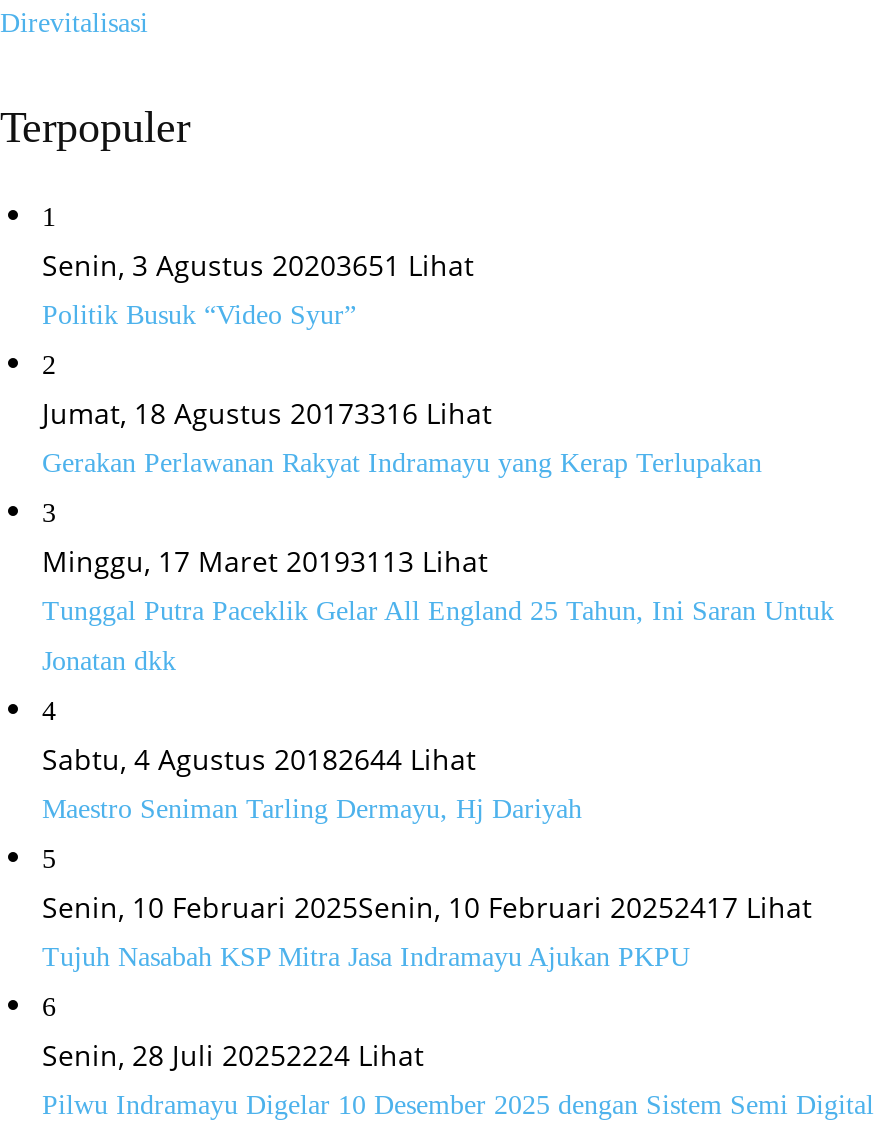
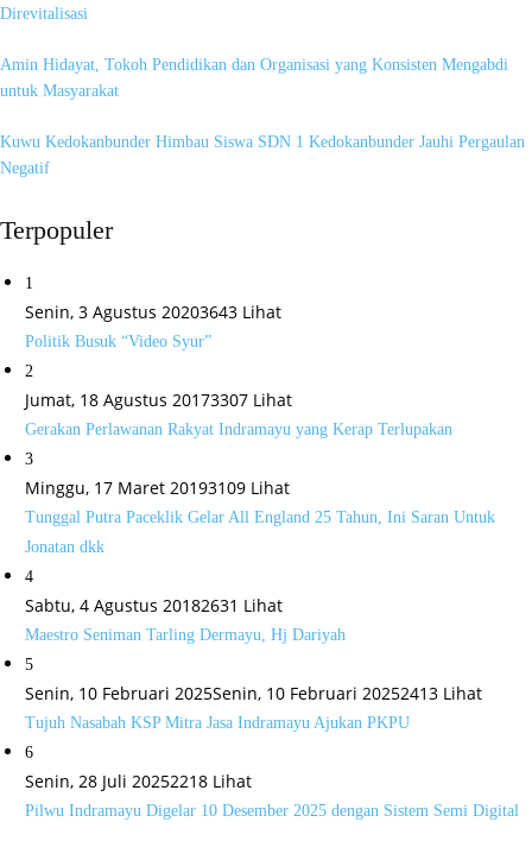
none -> [0,56,525,177] Amin Hidayat, Tokoh Pendidikan dan Organisasi yang Konsisten Mengabdi | untuk Masyarakat | Kuwu Kedokanbunder Himbau Siswa SDN 1 Kedokanbunder Jauhi Pergaulan | Negatif
[42,246,474,284] Senin, 3 Agustus 20203651 Lihat -> [25,301,281,323] Senin, 3 Agustus 20203643 Lihat
[42,394,492,432] Jumat, 18 Agustus 20173316 Lihat -> [25,388,292,411] Jumat, 18 Agustus 20173307 Lihat
[42,542,488,580] Minggu, 17 Maret 20193113 Lihat -> [25,476,290,499] Minggu, 17 Maret 20193109 Lihat
[42,740,476,778] Sabtu, 4 Agustus 20182644 Lihat -> [25,594,283,616] Sabtu, 4 Agustus 20182631 Lihat
[42,888,812,926] Senin, 10 Februari 2025Senin, 10 Februari 20252417 Lihat -> [25,682,482,704] Senin, 10 Februari 2025Senin, 10 Februari 20252413 Lihat
[42,1036,424,1074] Senin, 28 Juli 20252224 Lihat -> [25,770,252,792] Senin, 28 Juli 20252218 Lihat

